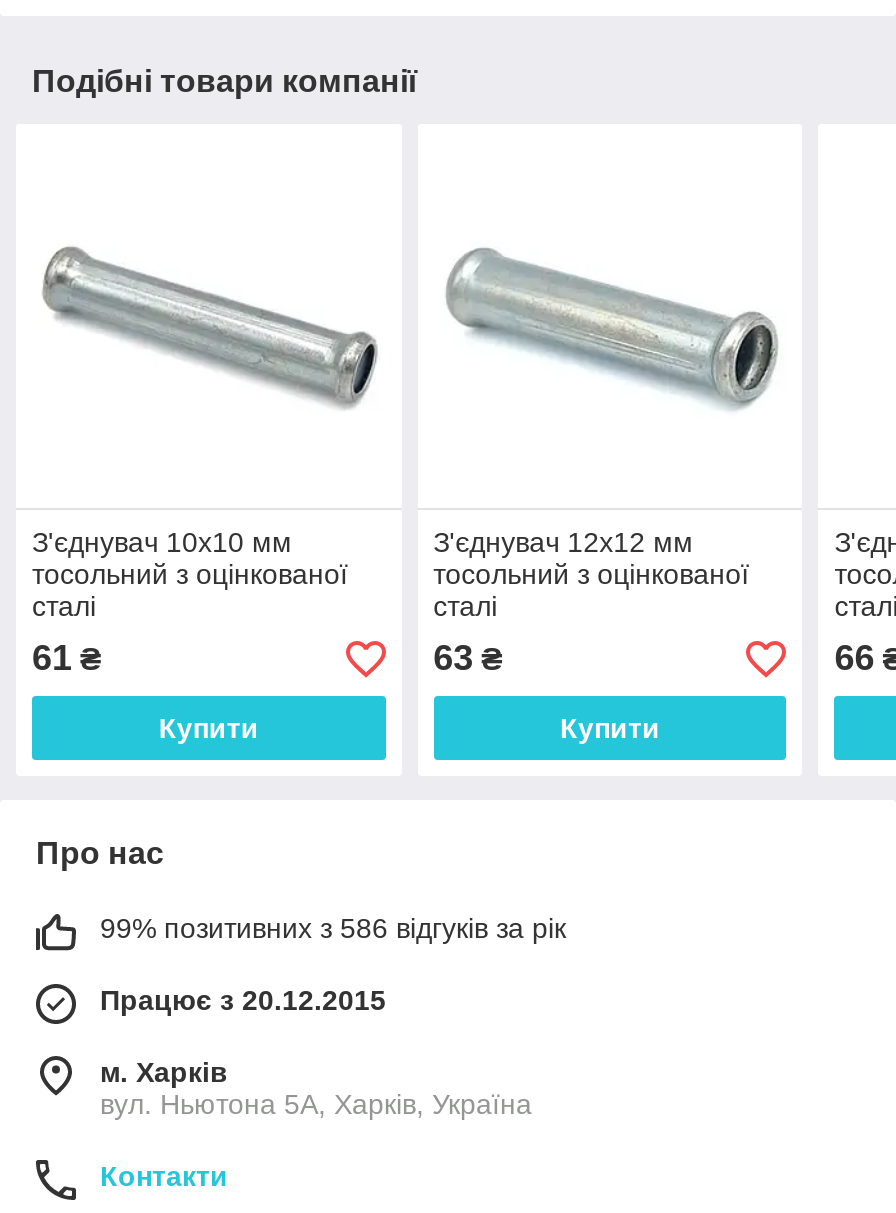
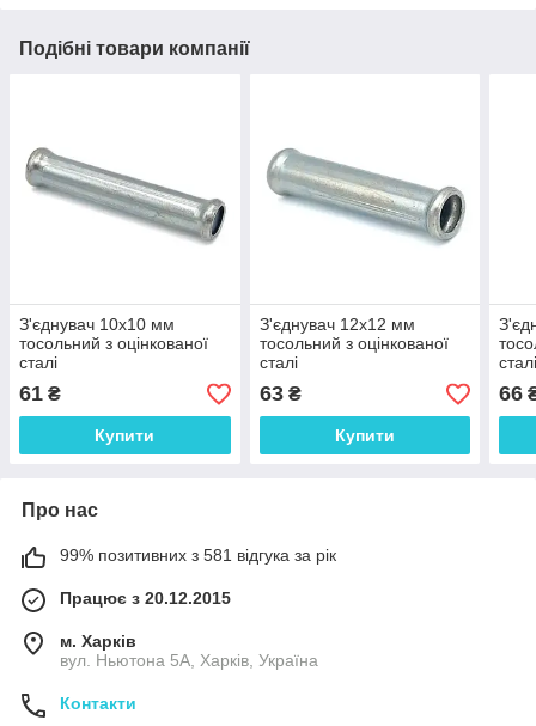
[100,913,566,945] 99% позитивних з 586 відгуків за рік -> [60,546,336,565] 99% позитивних з 581 відгука за рік

